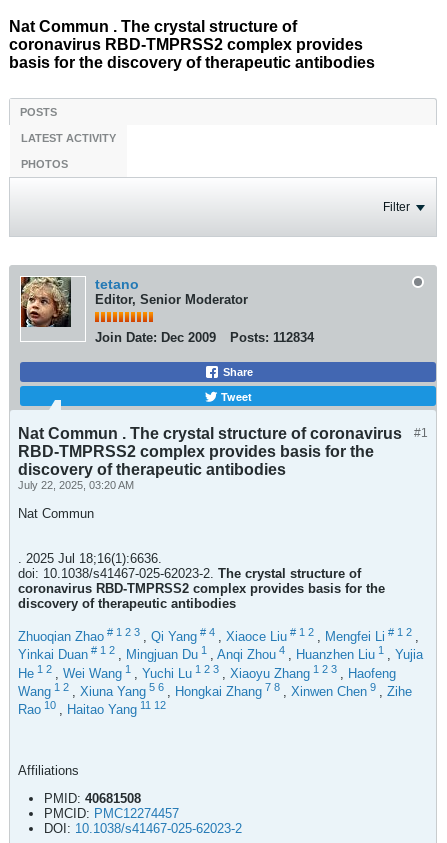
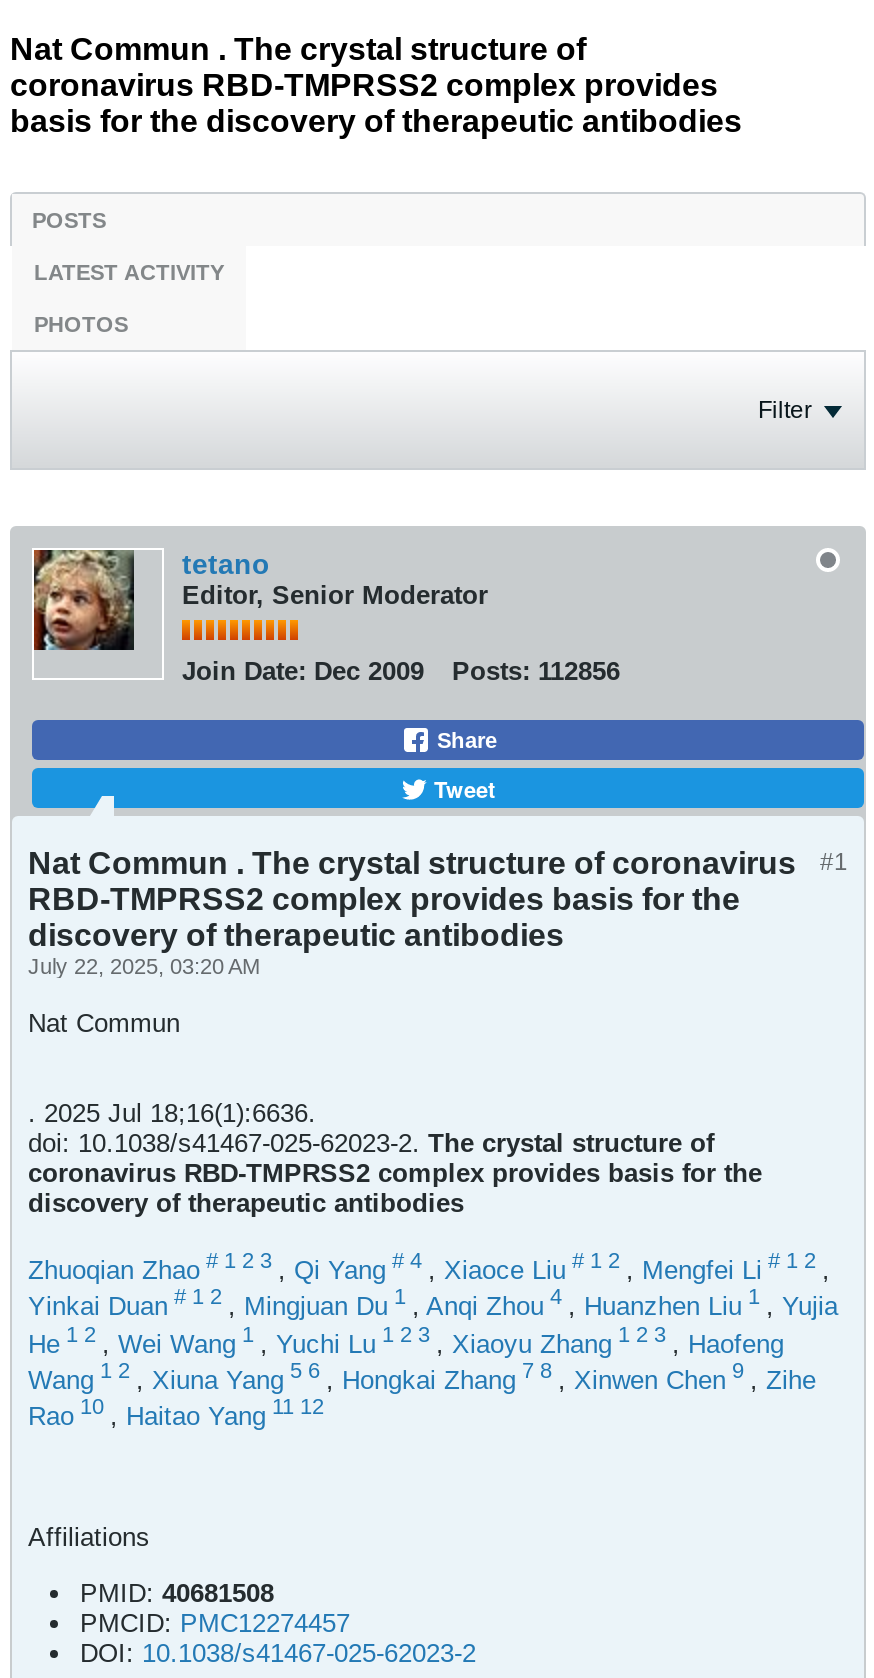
[95,330,314,345] Join Date: Dec 2009 Posts: 112834 -> [182,656,620,686] Join Date: Dec 2009 Posts: 112856

